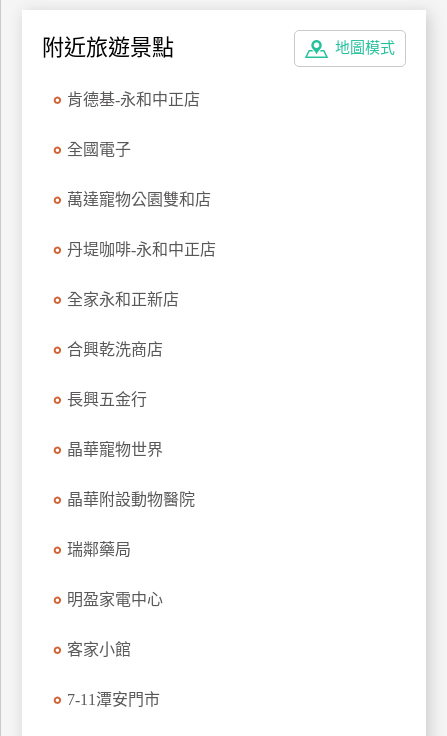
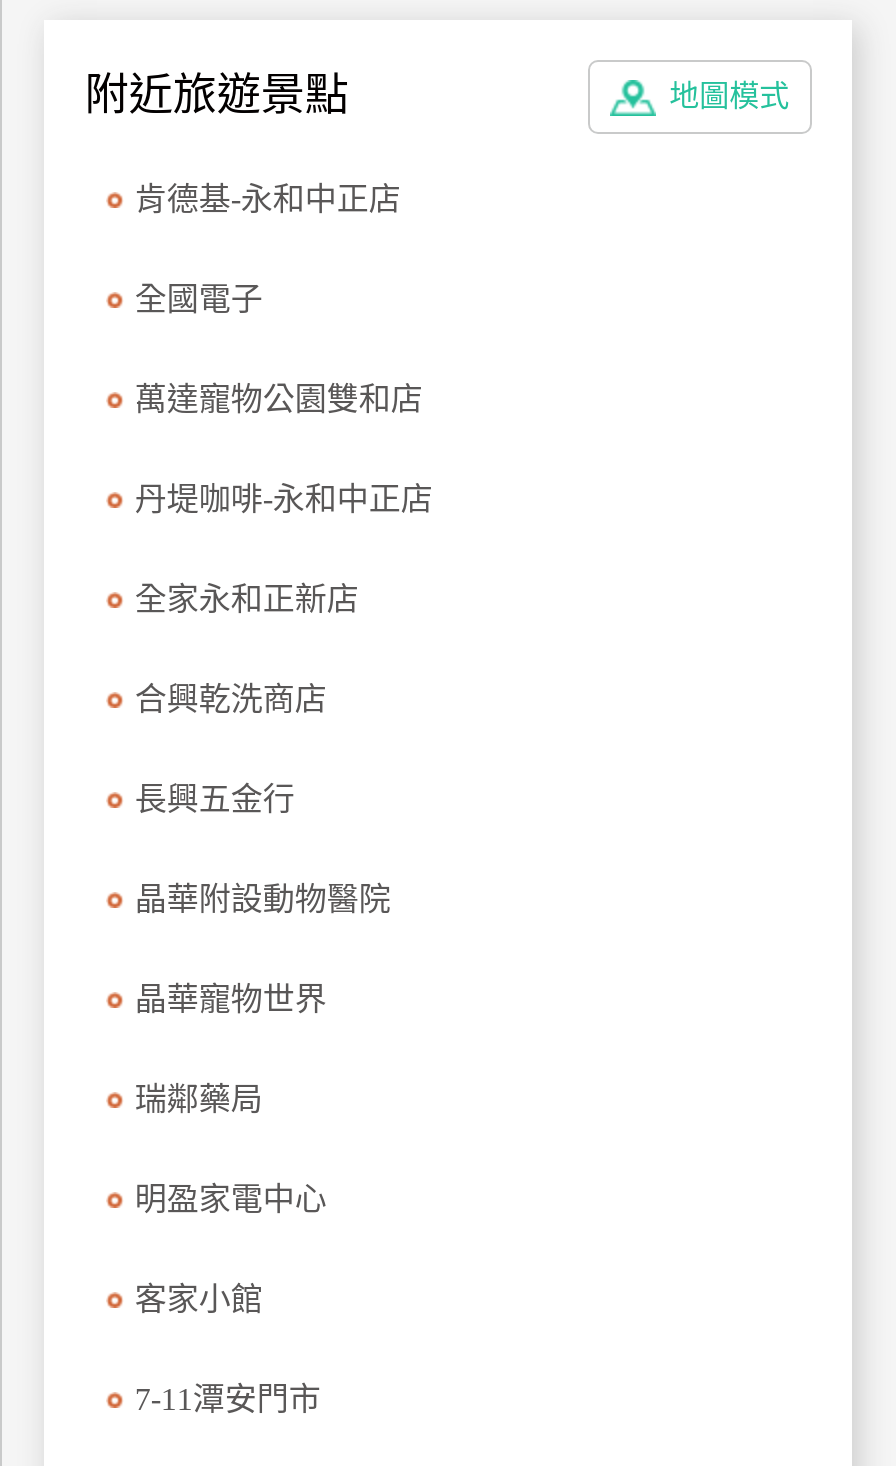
moved [67,441,163,458] -> [135,982,327,1016]: 晶華寵物世界
moved [67,491,195,508] -> [135,882,391,916]: 晶華附設動物醫院

